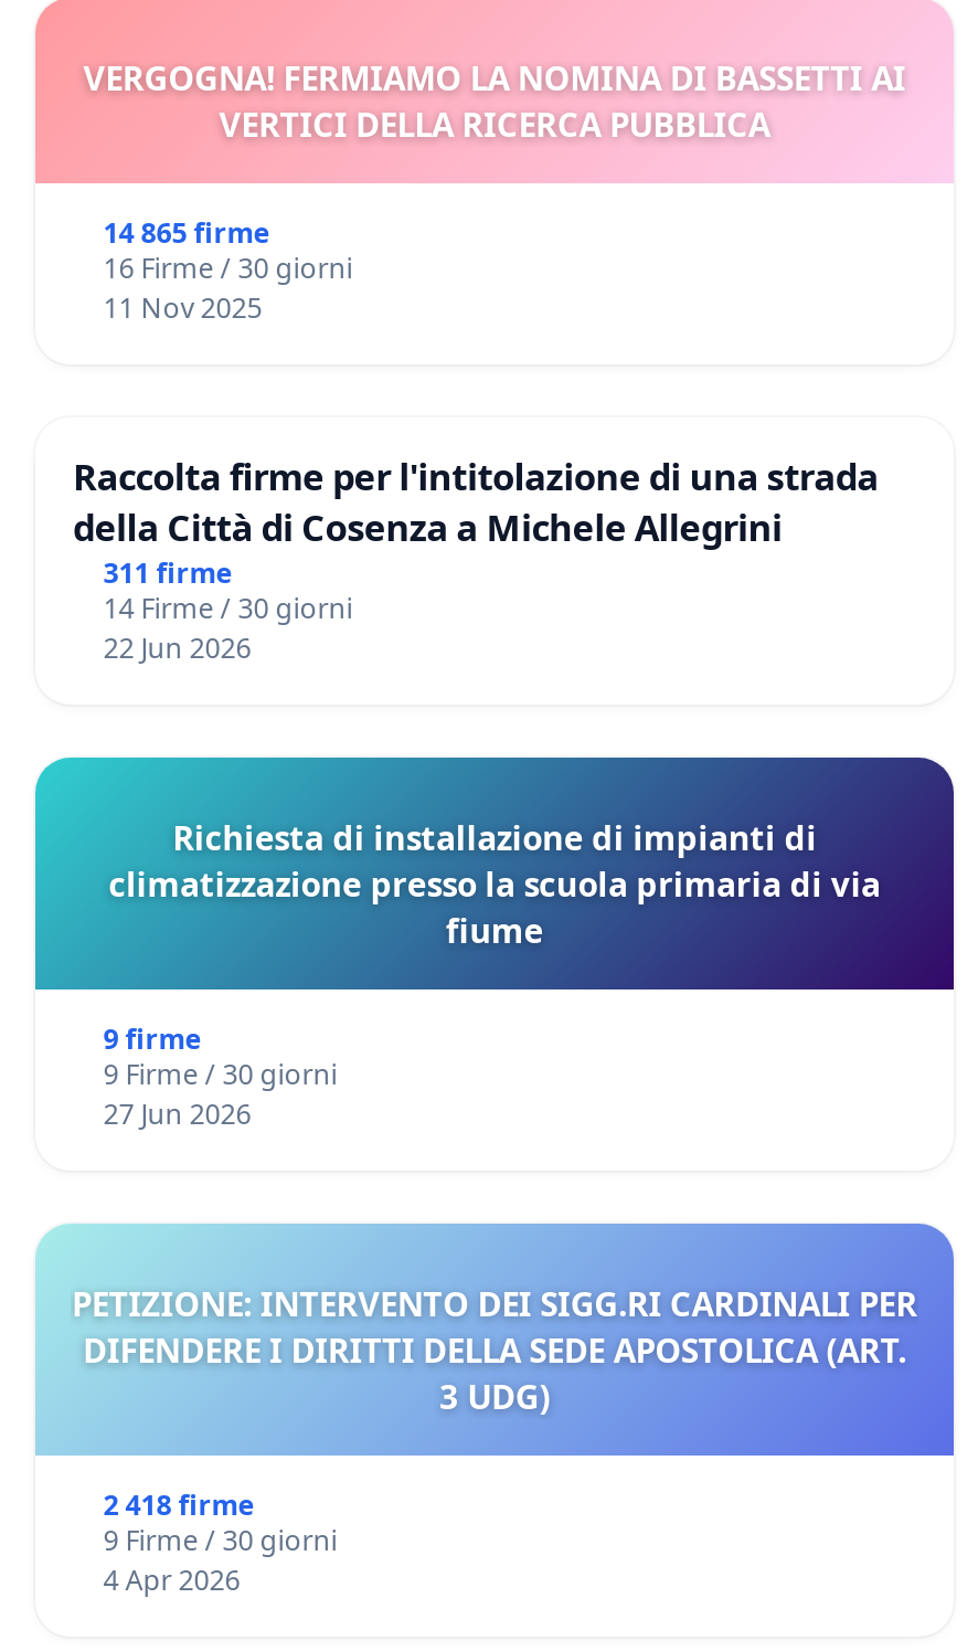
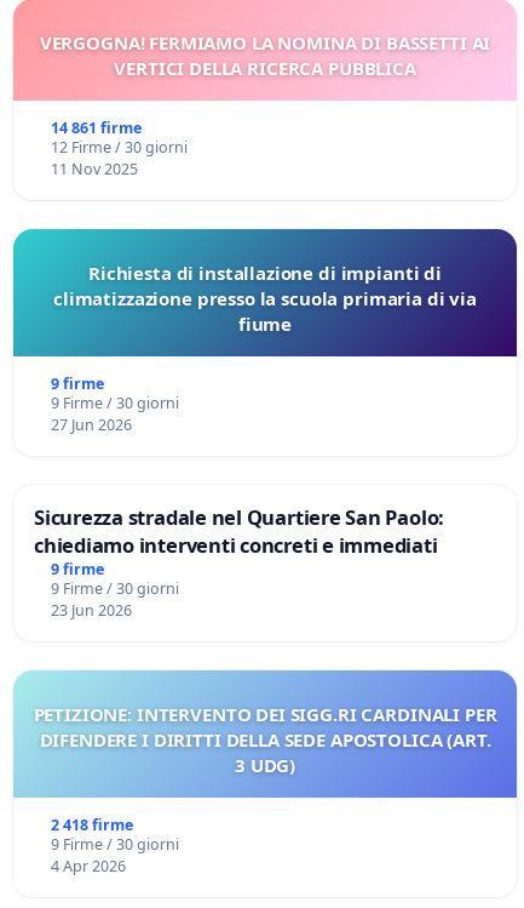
[103,213,269,251] 14 865 firme -> [51,117,141,138] 14 861 firme
[103,249,353,286] 16 Firme / 30 giorni -> [51,137,187,157] 12 Firme / 30 giorni
[73,450,878,666] Raccolta firme per l'intitolazione di una strada | della Città di Cosenza a Michele Allegrini | 311 firme | 14 Firme / 30 giorni | 22 Jun 2026 -> none
moved [103,814,881,1132] -> [51,260,477,435]: Richiesta di installazione di impianti di | climatizzazione presso la scuola primaria di via | fiume | 9 firme | 9 Firme / 30 giorni | 27 Jun 2026
none -> [34,503,444,621] Sicurezza stradale nel Quartiere San Paolo: | chiediamo interventi concreti e immediati | 9 firme | 9 Firme / 30 giorni | 23 Jun 2026

